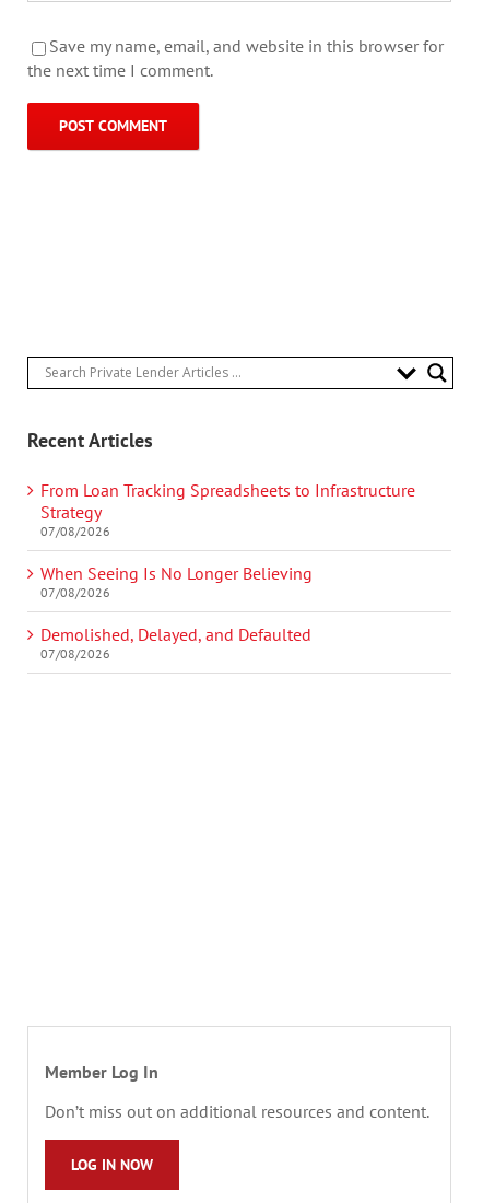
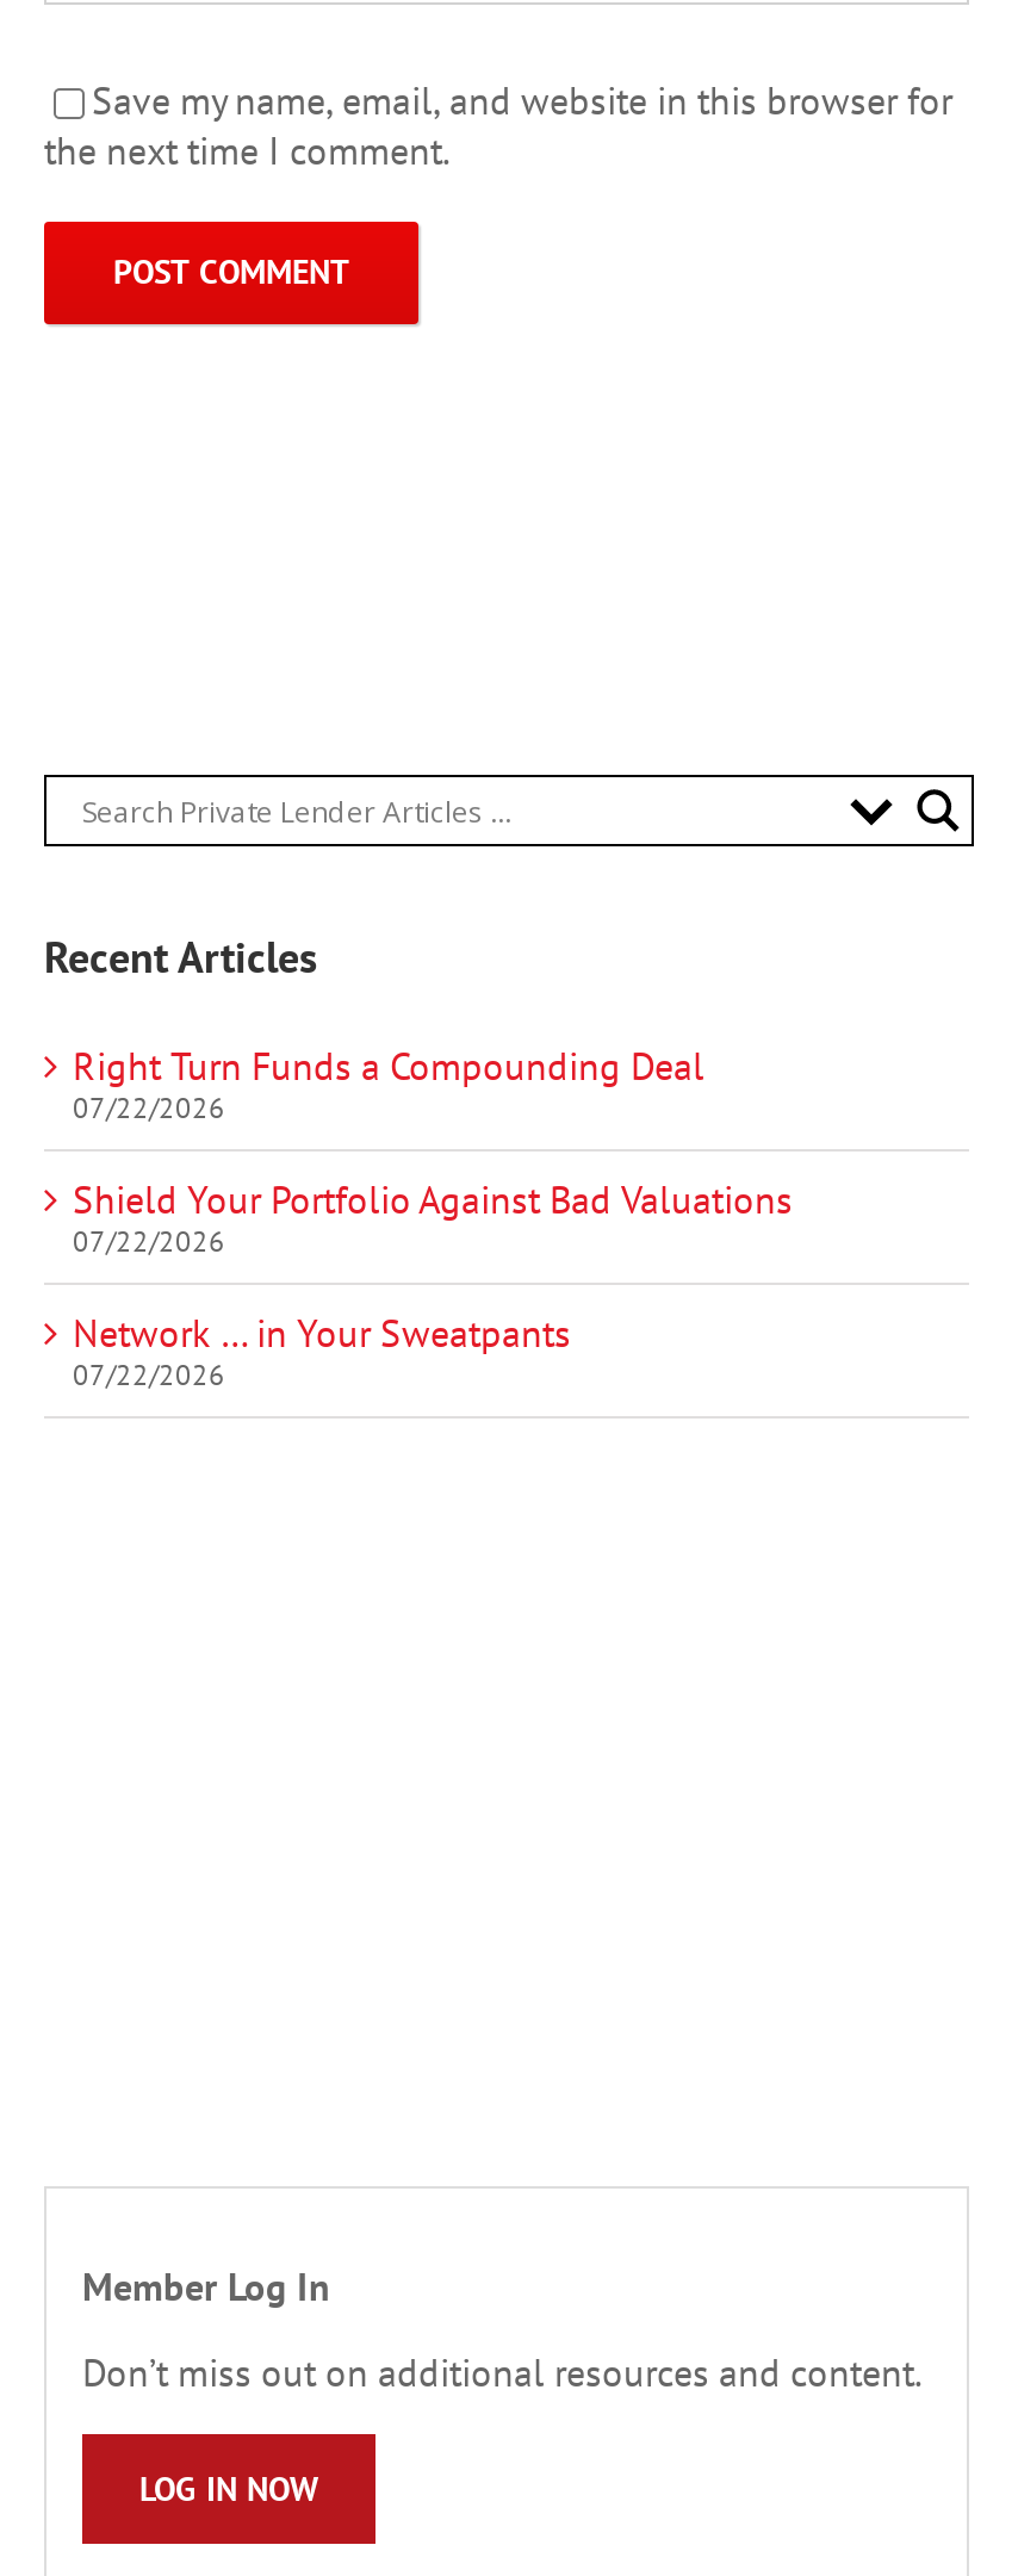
[40,479,415,539] From Loan Tracking Spreadsheets to Infrastructure | Strategy | 07/08/2026 -> [73,1042,704,1126] Right Turn Funds a Compounding Deal | 07/22/2026
[40,562,313,600] When Seeing Is No Longer Believing | 07/08/2026 -> [73,1176,793,1259] Shield Your Portfolio Against Bad Valuations | 07/22/2026
[40,623,311,661] Demolished, Delayed, and Defaulted | 07/08/2026 -> [73,1309,571,1393] Network … in Your Sweatpants | 07/22/2026

